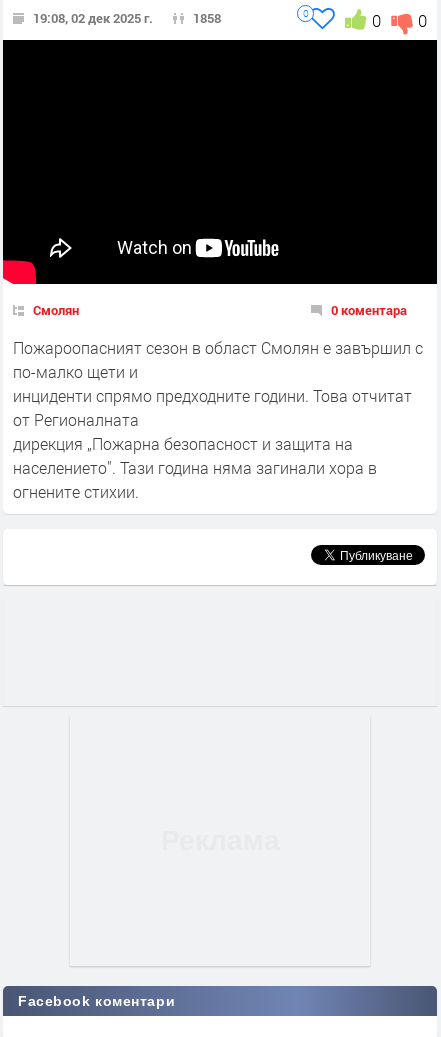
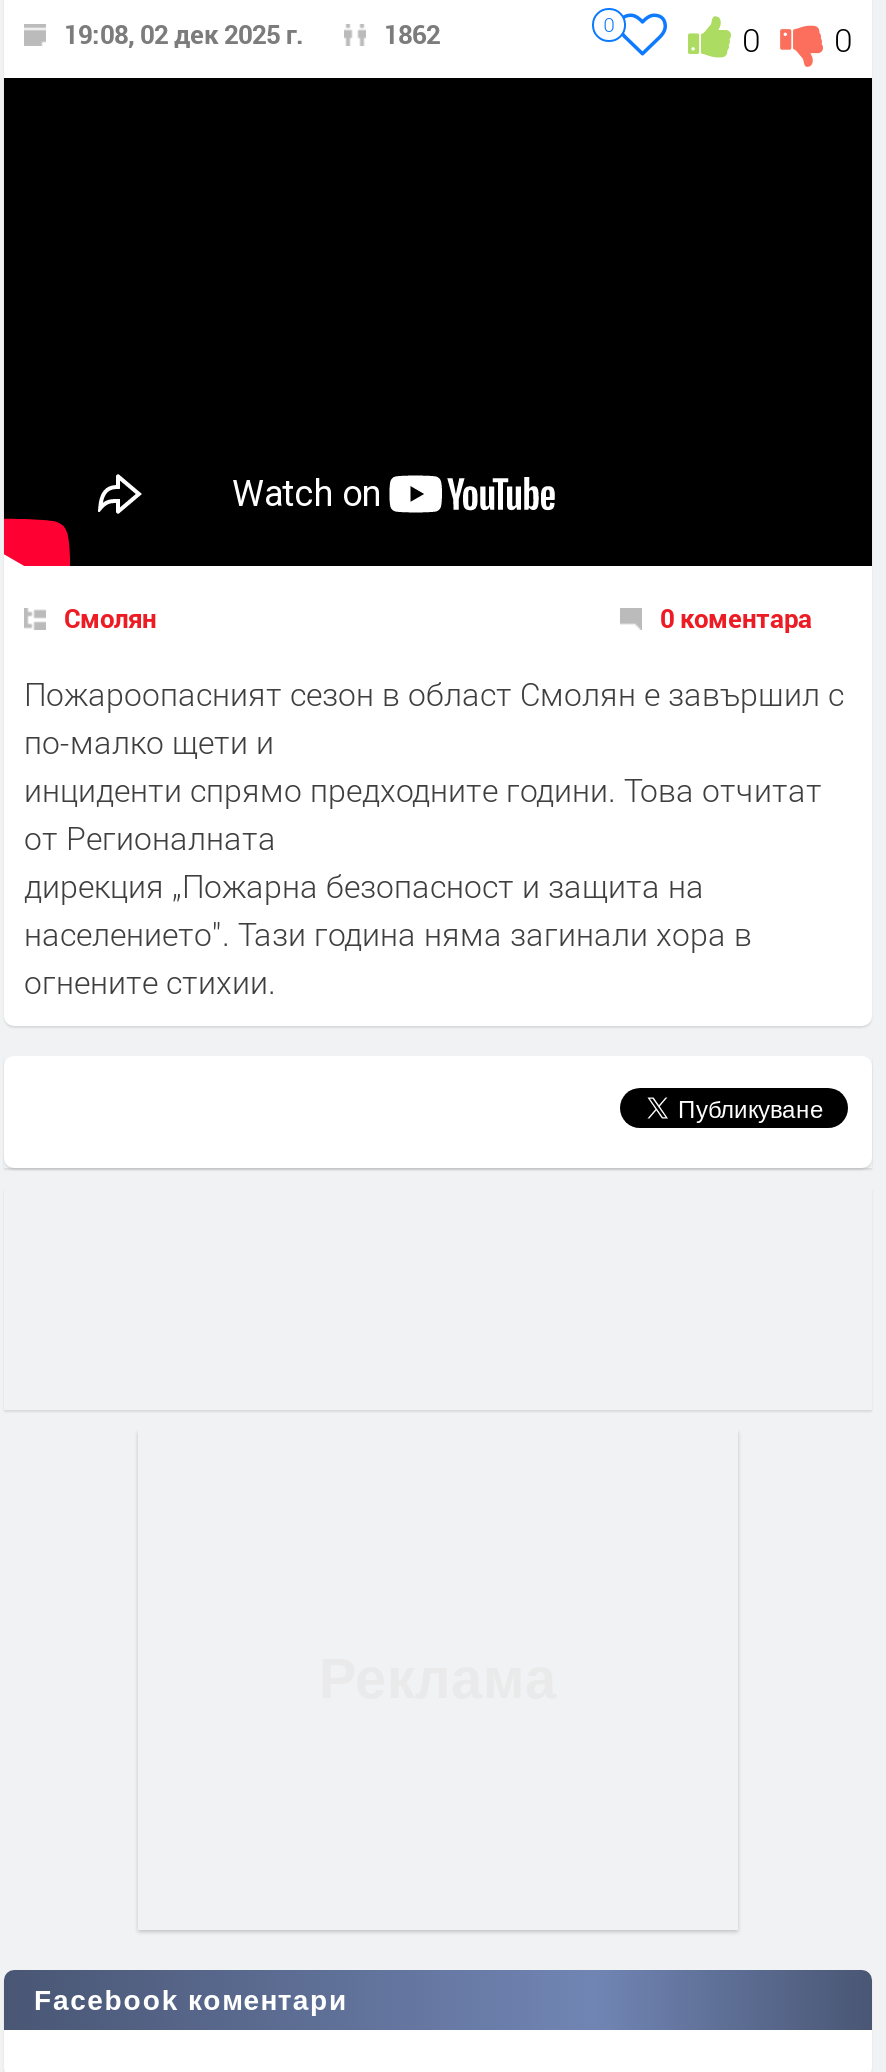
[193,9,221,27] 1858 -> [384,16,440,52] 1862

